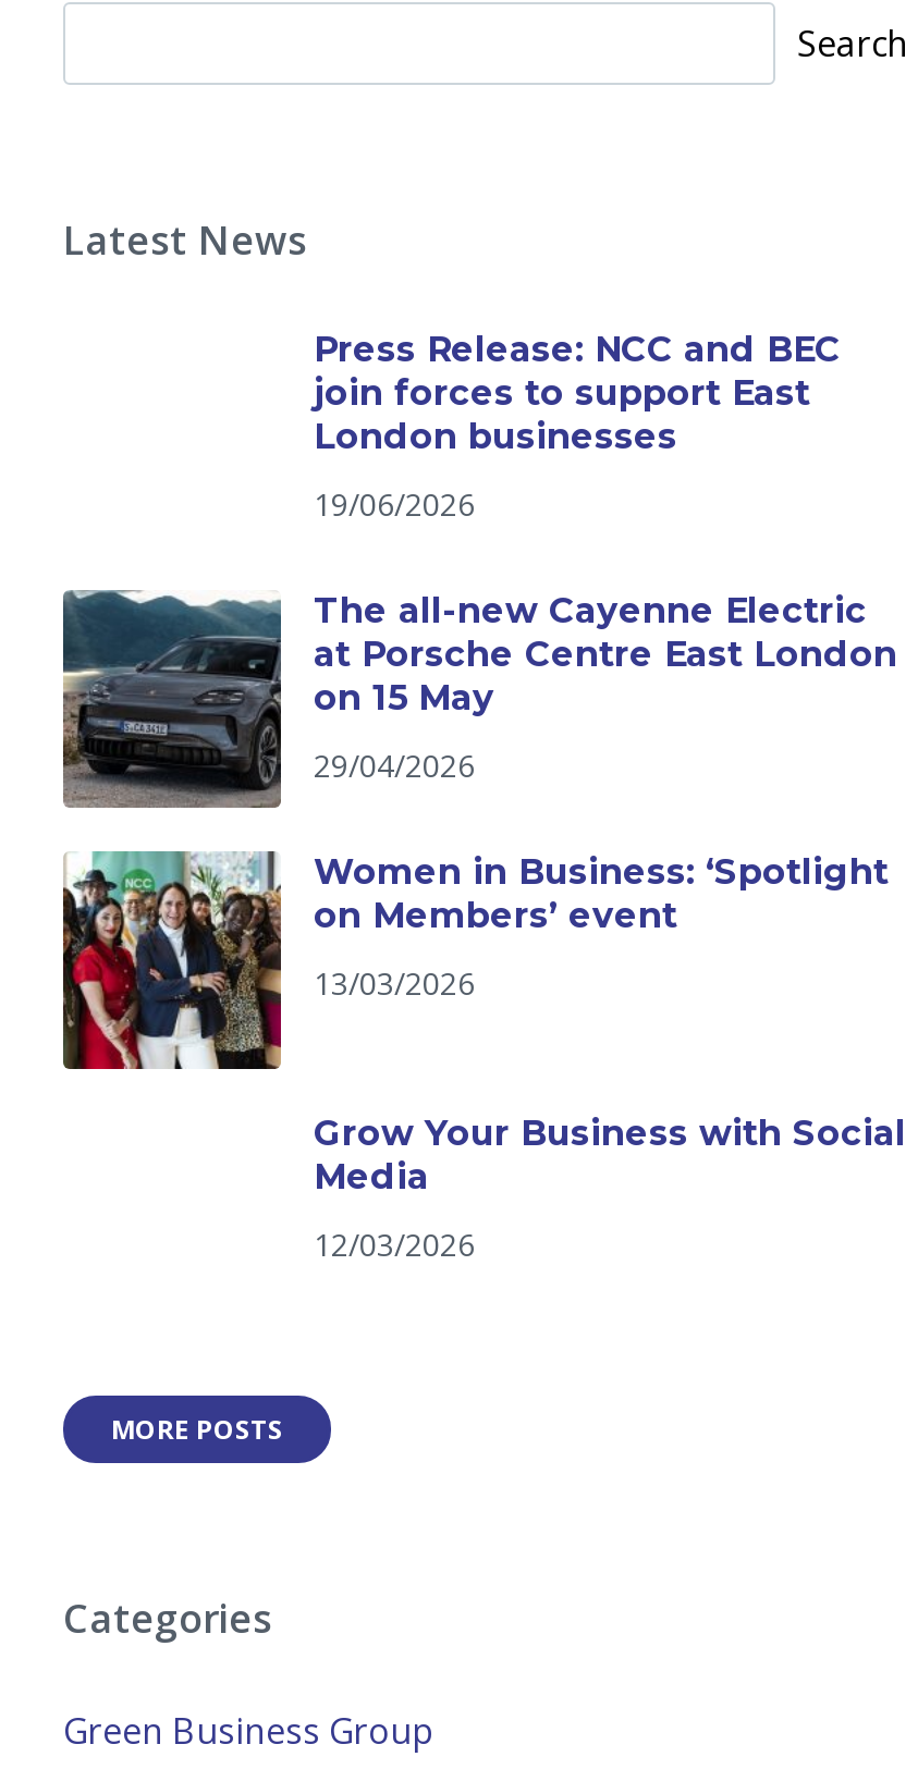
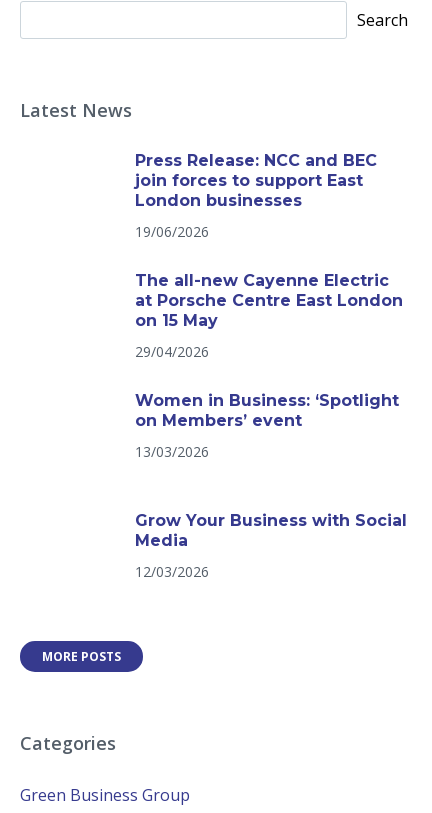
[61,588,283,810] [image] -> none
[61,849,283,1071] [image] -> none

